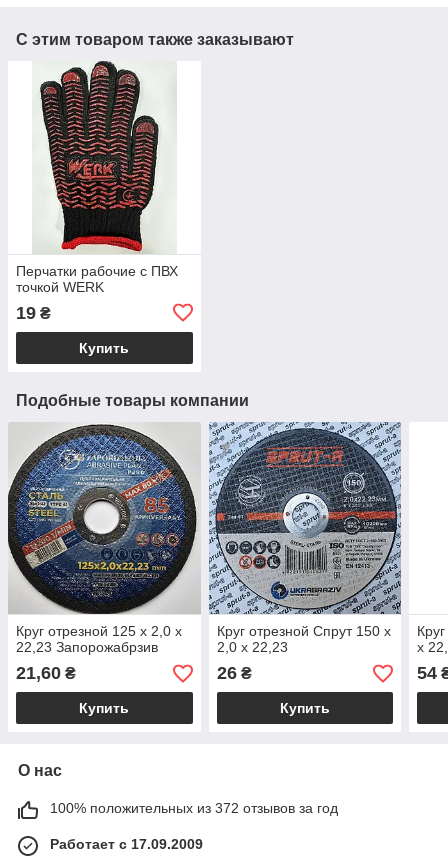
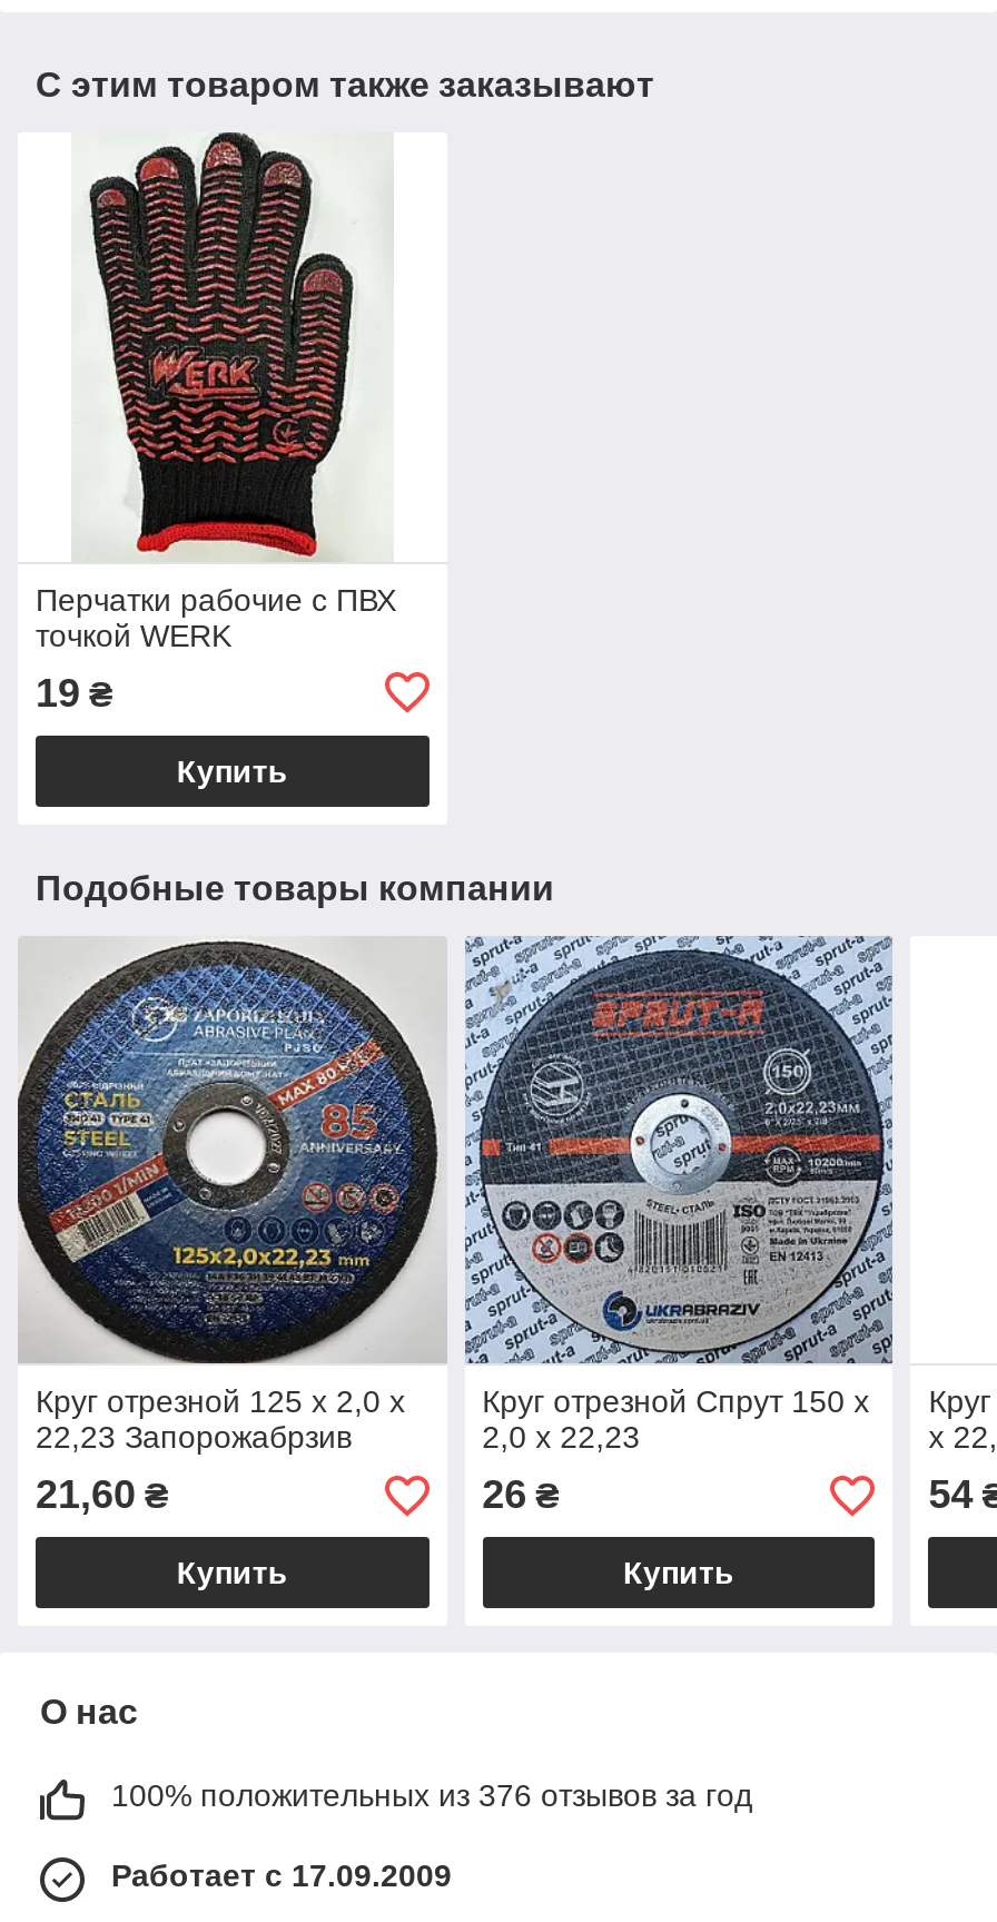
[50,800,338,816] 100% положительных из 372 отзывов за год -> [111,1778,752,1814] 100% положительных из 376 отзывов за год

